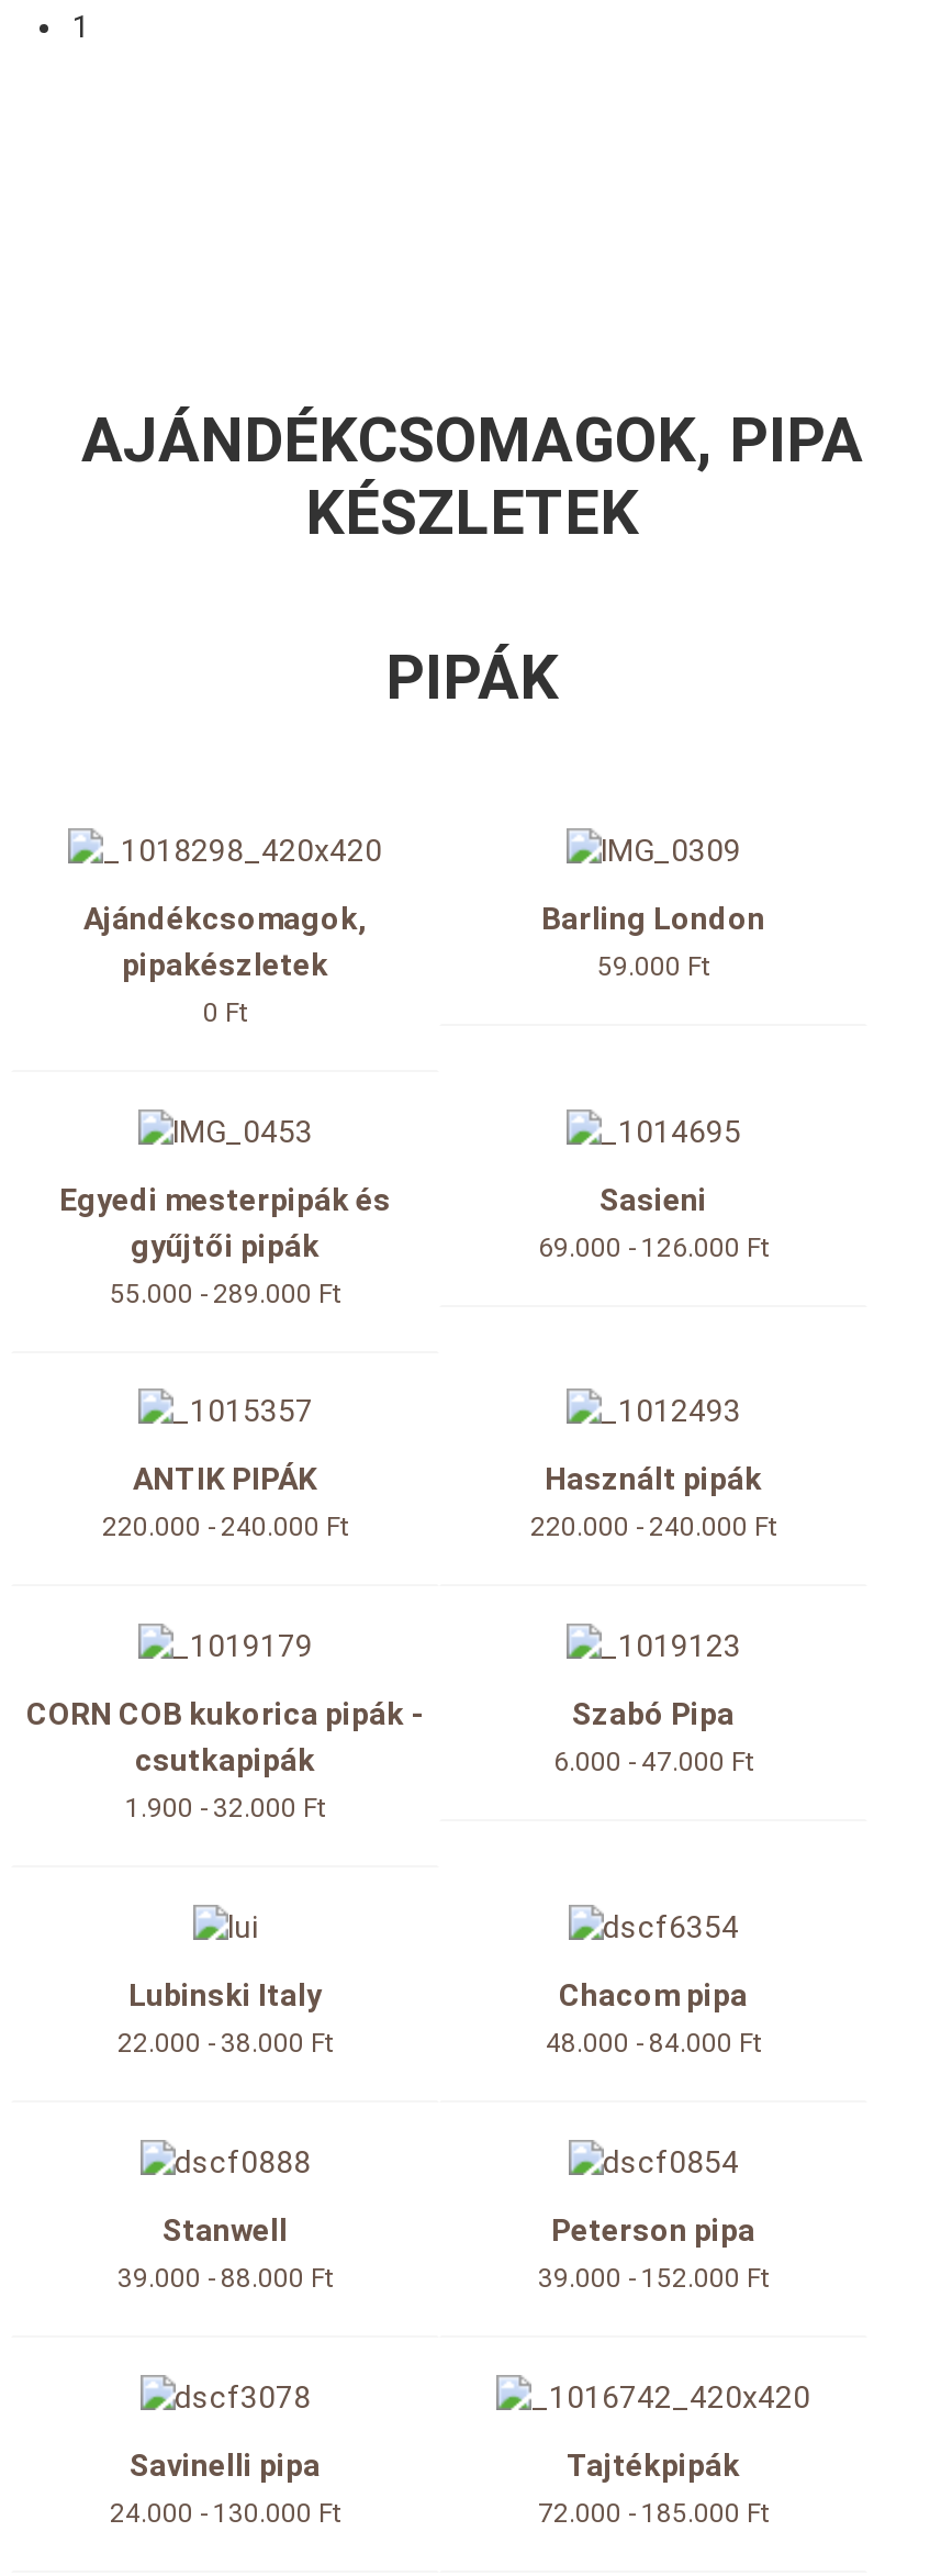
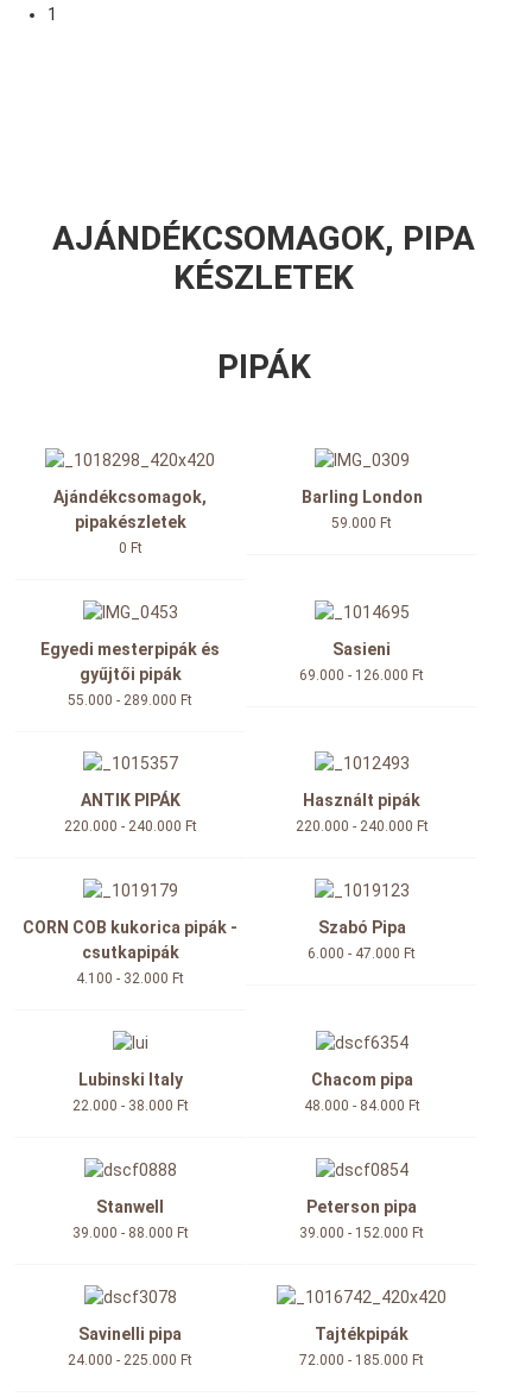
[125,1793,325,1824] 1.900 - 32.000 Ft -> [76,971,184,987] 4.100 - 32.000 Ft
[110,2497,340,2528] 24.000 - 130.000 Ft -> [68,1351,192,1368] 24.000 - 225.000 Ft

